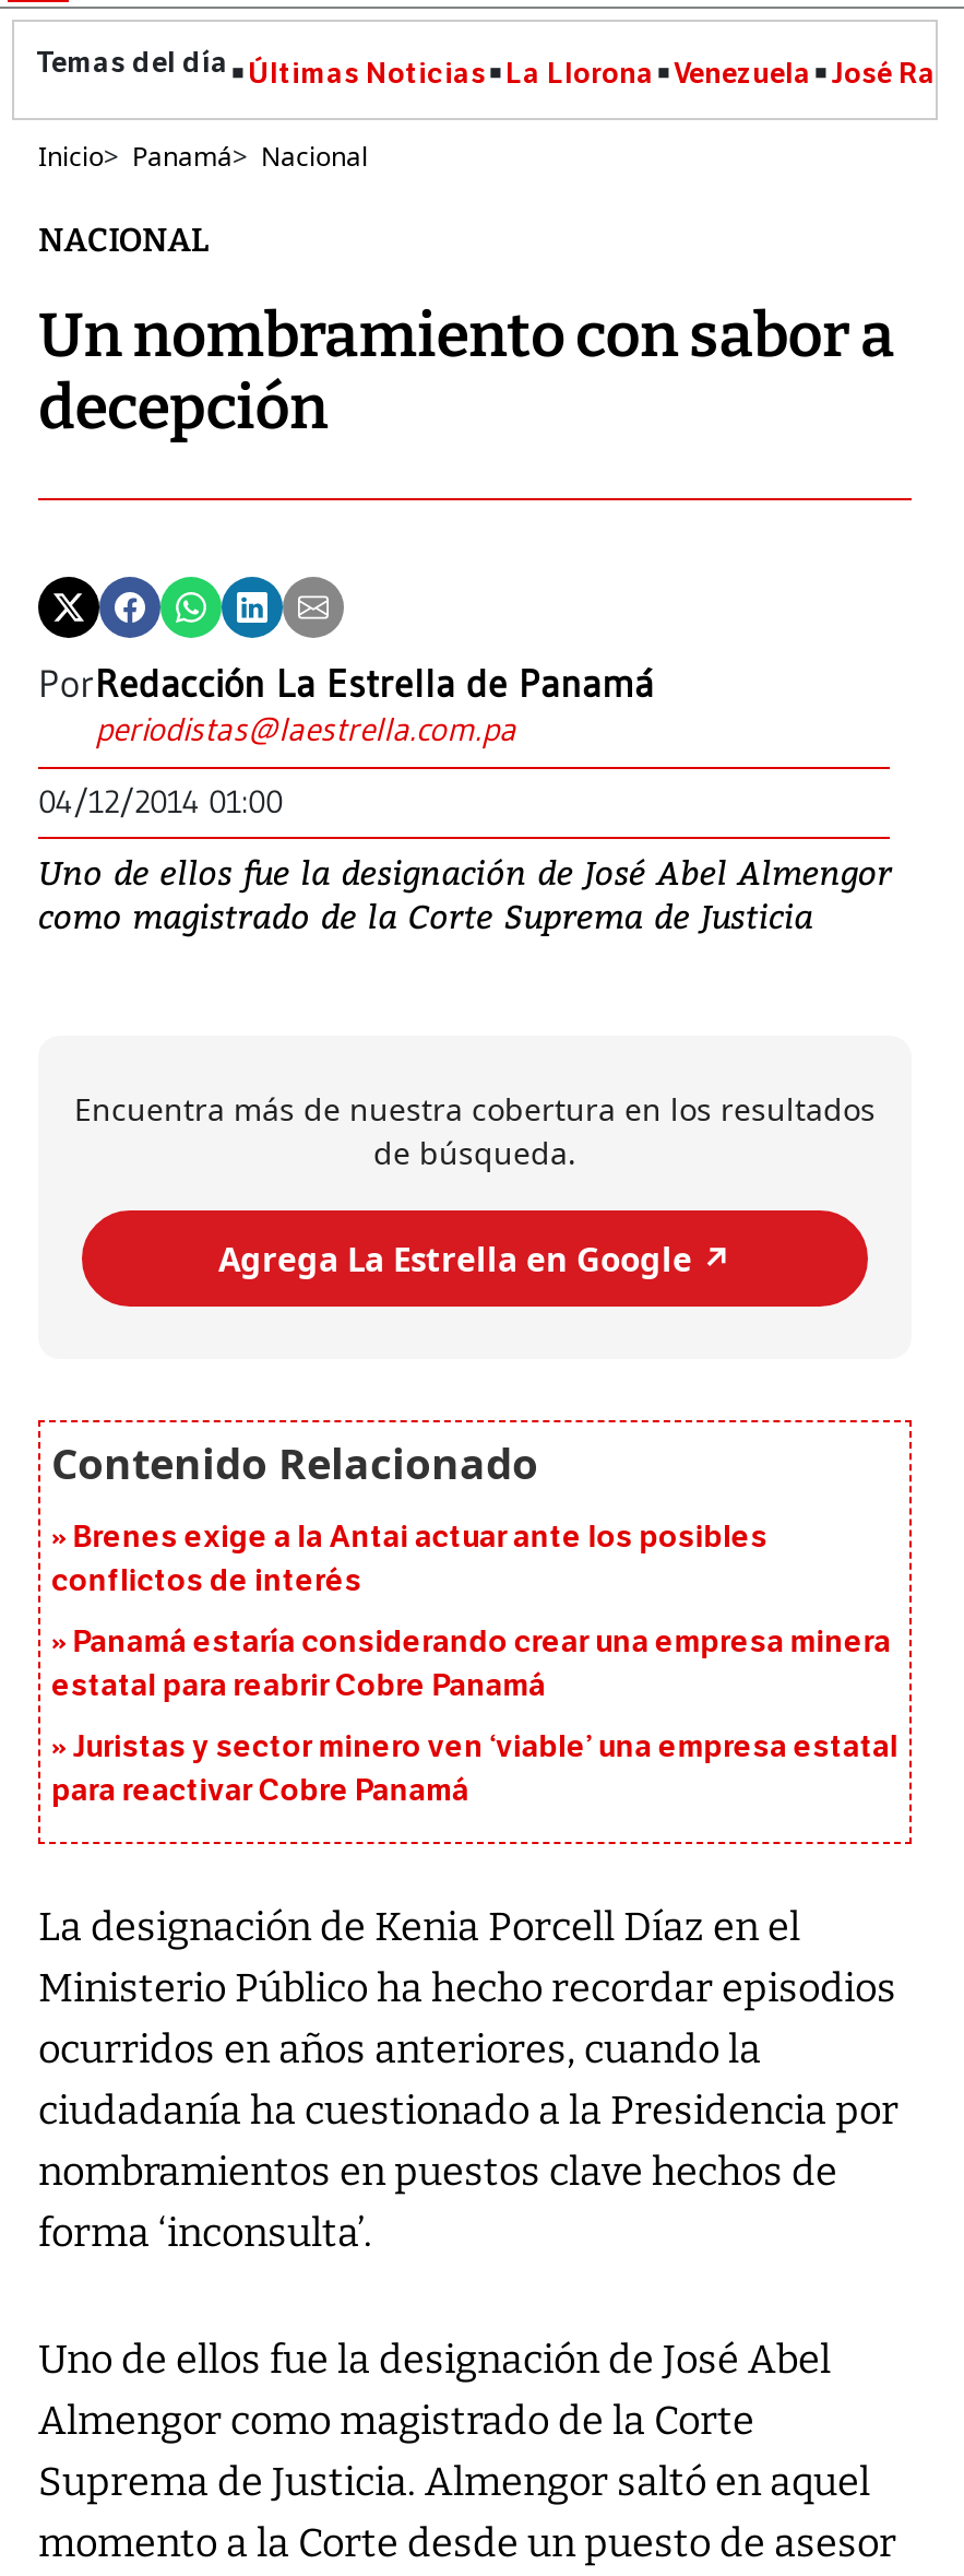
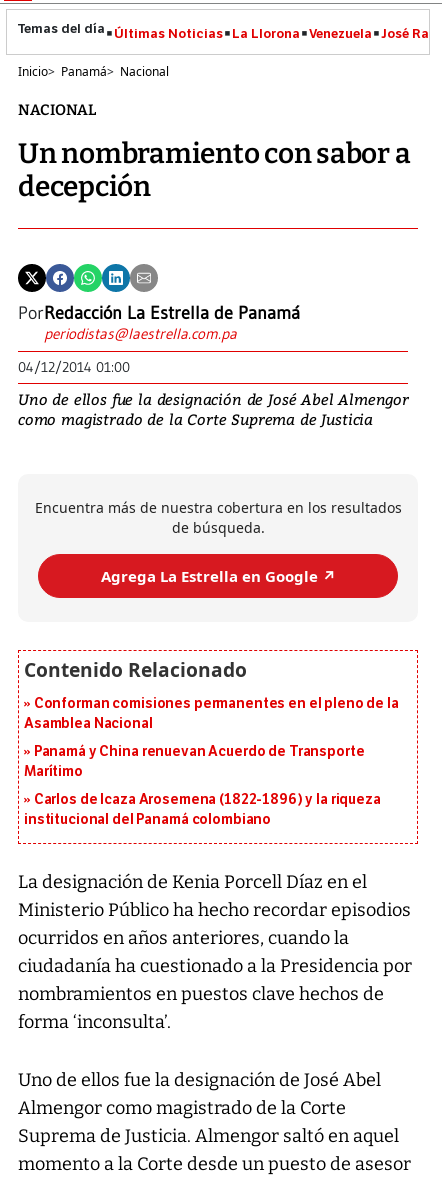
[51,1520,767,1600] Brenes exige a la Antai actuar ante los posibles | conflictos de interés -> [24,695,399,732] Conforman comisiones permanentes en el pleno de la | Asamblea Nacional
[51,1624,891,1705] Panamá estaría considerando crear una empresa minera | estatal para reabrir Cobre Panamá -> [24,743,364,780] Panamá y China renuevan Acuerdo de Transporte | Marítimo
[51,1729,898,1810] Juristas y sector minero ven ‘viable’ una empresa estatal | para reactivar Cobre Panamá -> [24,791,381,828] Carlos de Icaza Arosemena (1822-1896) y la riqueza | institucional del Panamá colombiano

